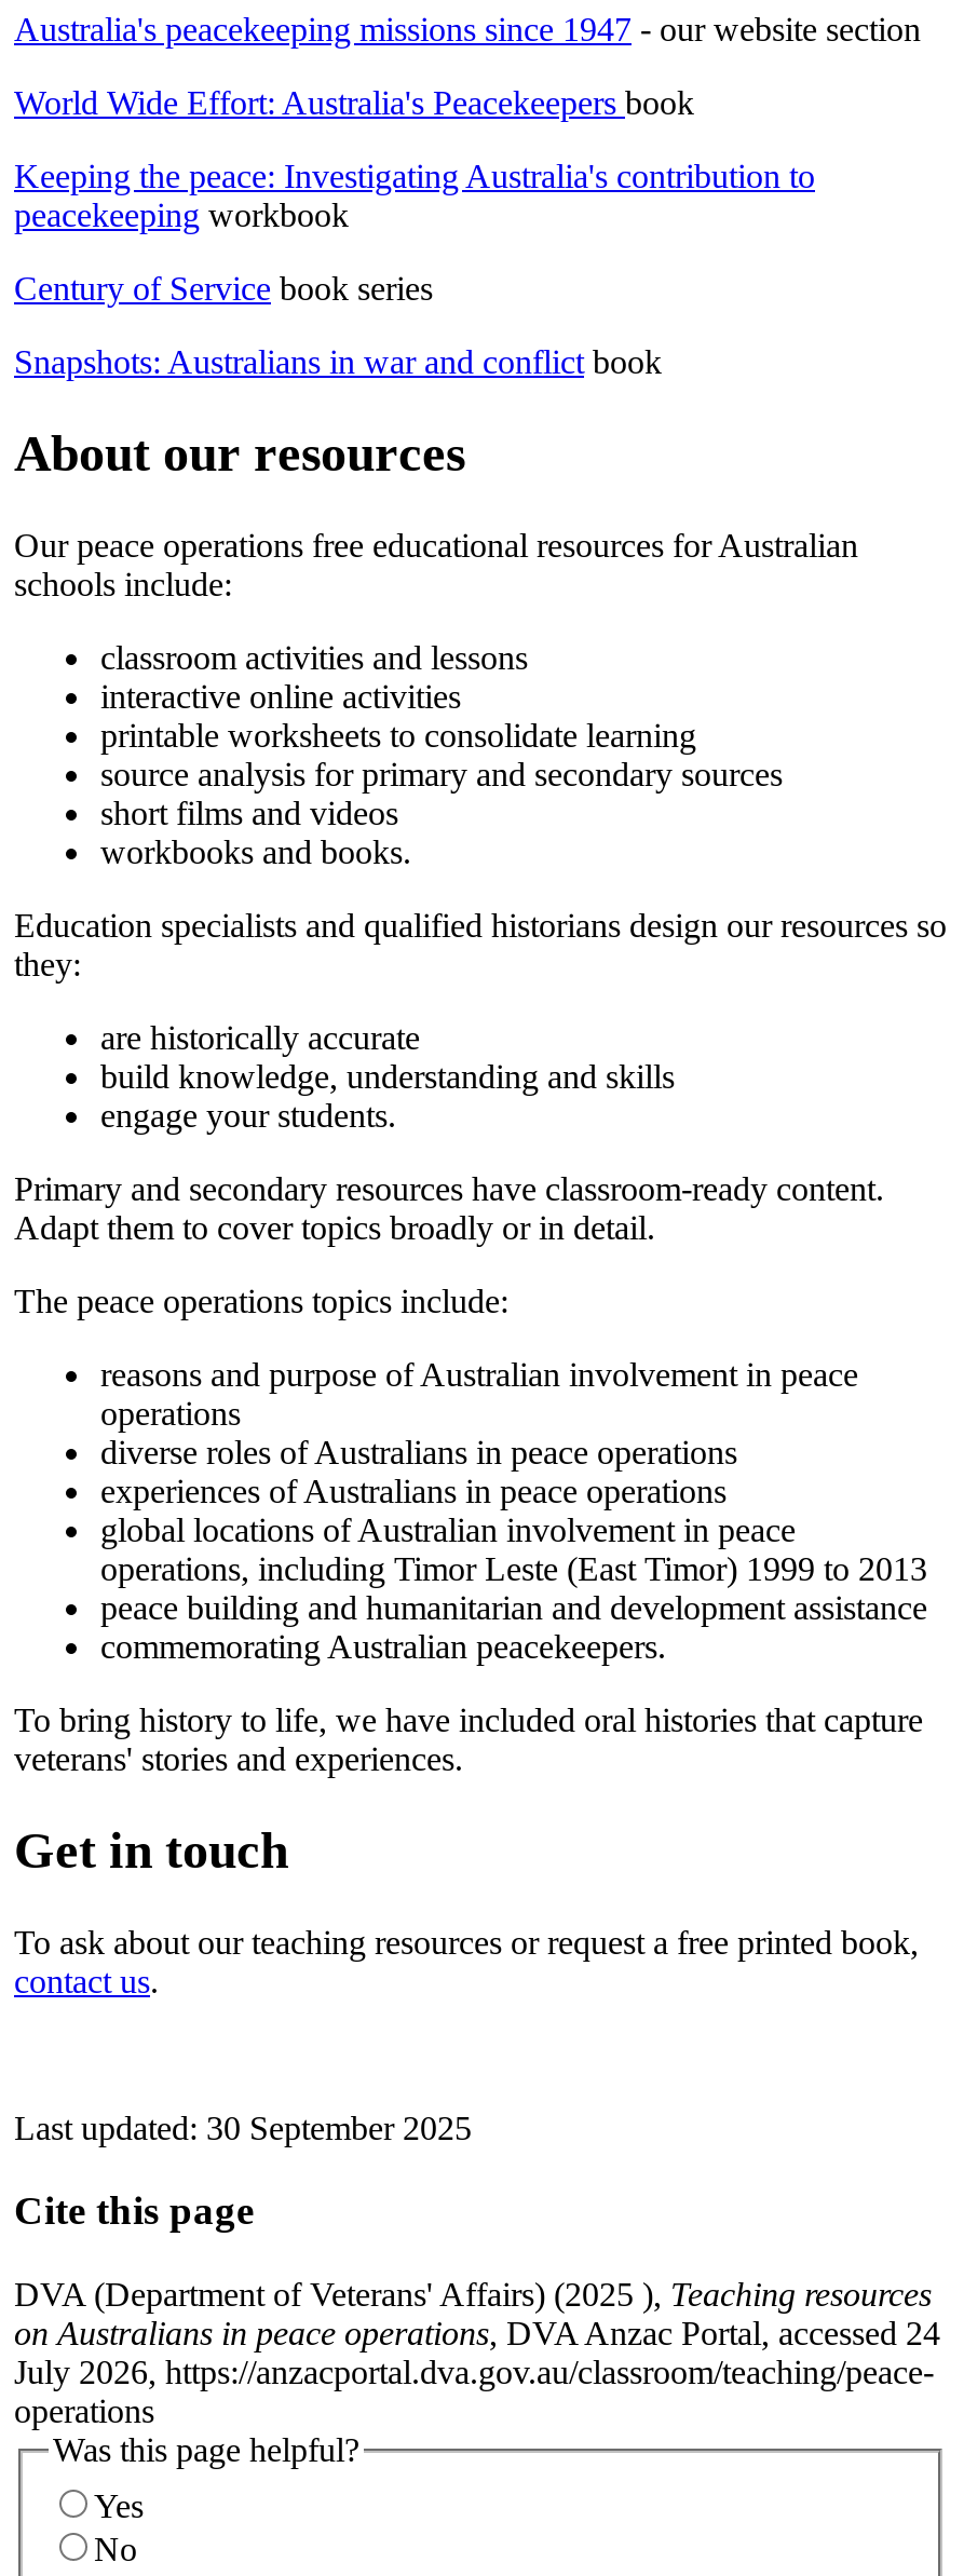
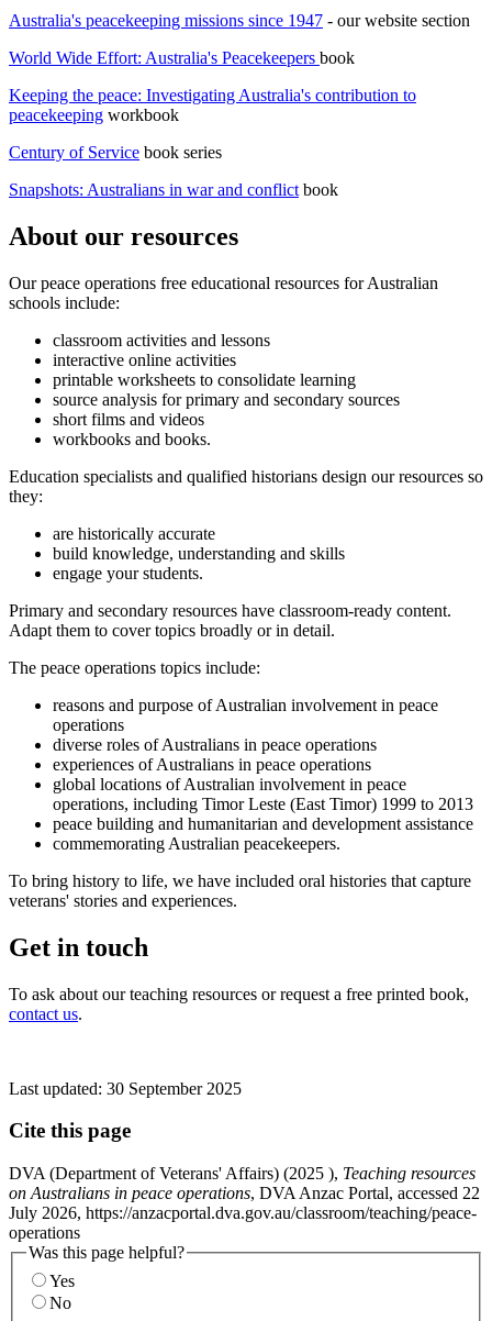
[14,2315,940,2351] on Australians in peace operations, DVA Anzac Portal, accessed 24 -> [9,1184,480,1202] on Australians in peace operations, DVA Anzac Portal, accessed 22

